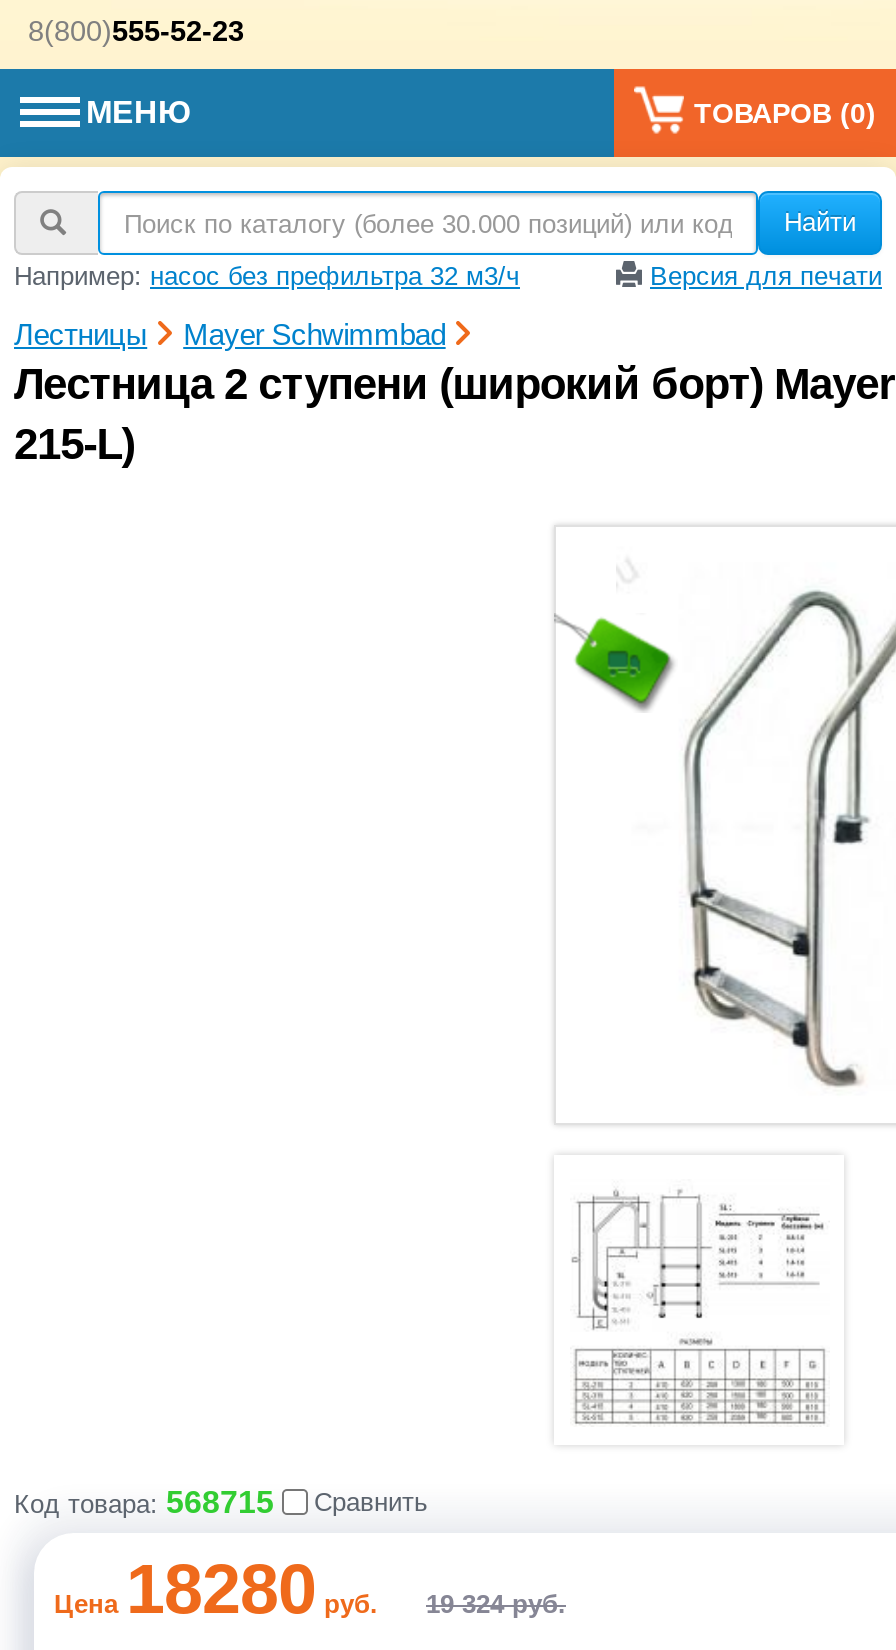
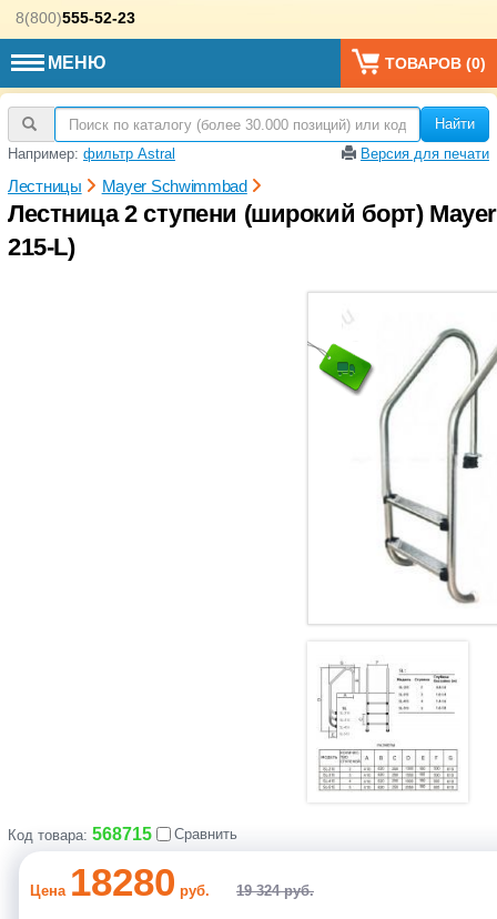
[14,261,520,291] Например: насос без префильтра 32 м3/ч -> [8,145,175,162] Например: фильтр Astral

